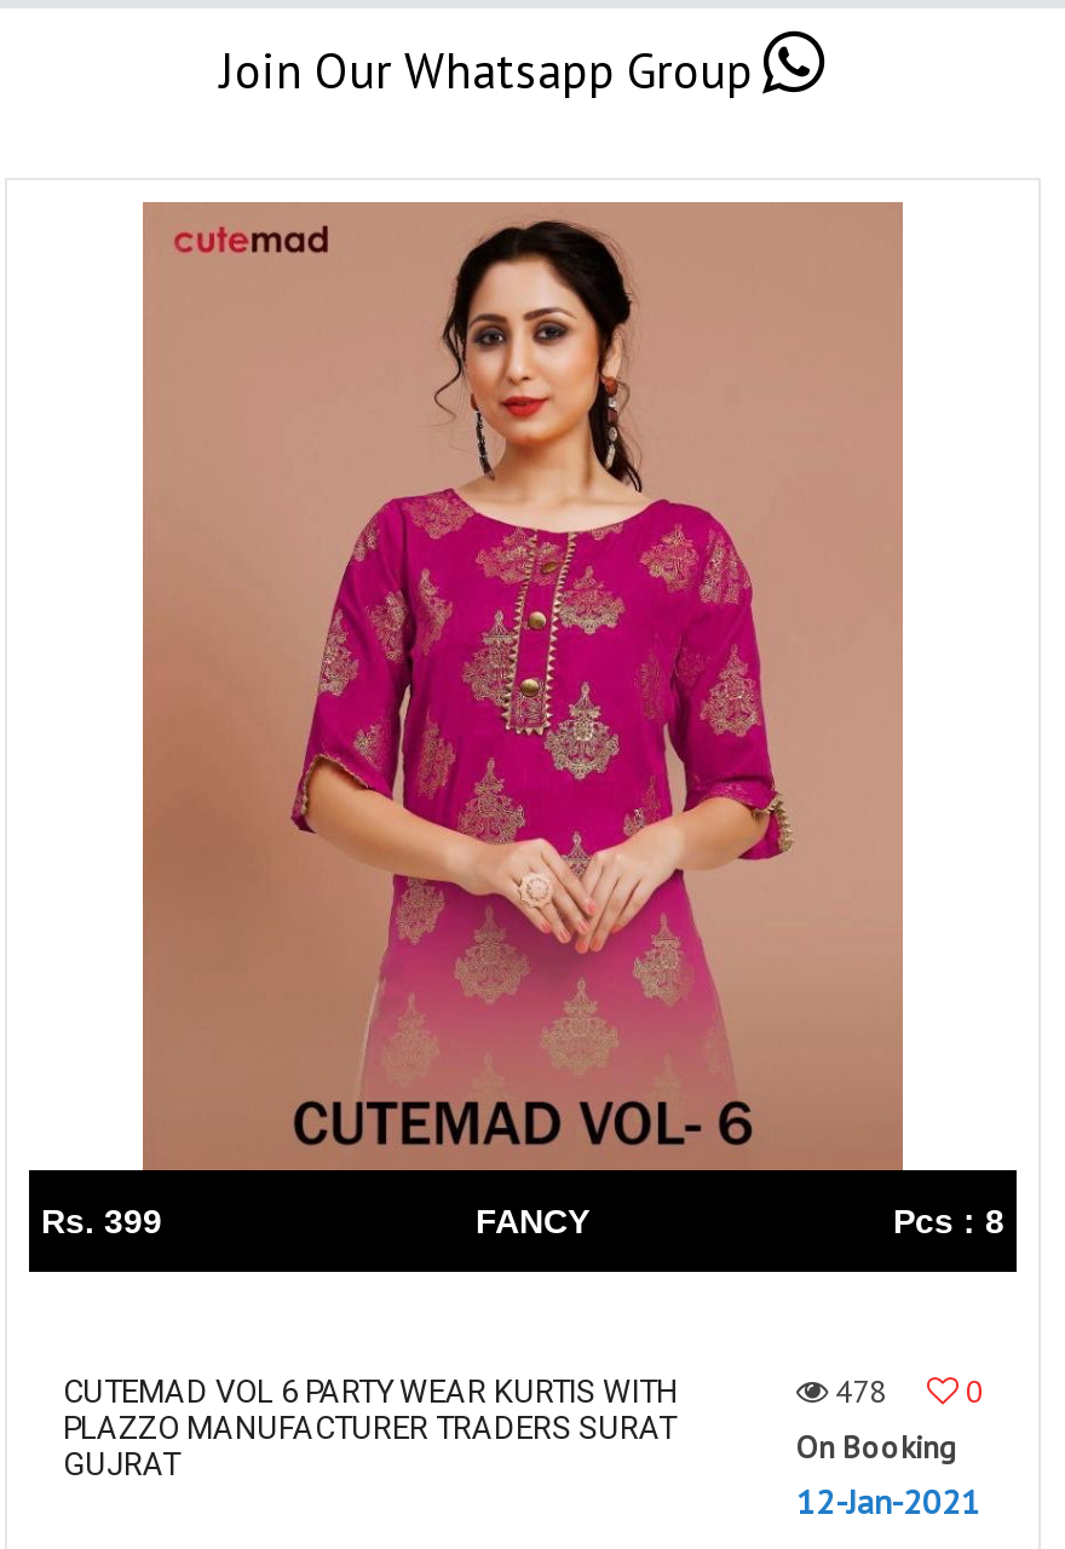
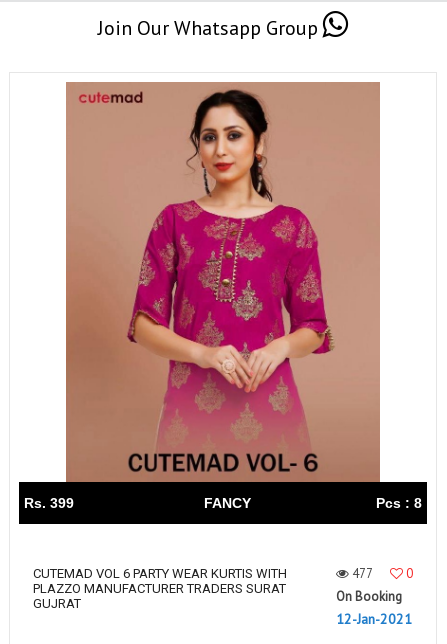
[835,1371,983,1412] 478 0 -> [352,565,413,582] 477 0

